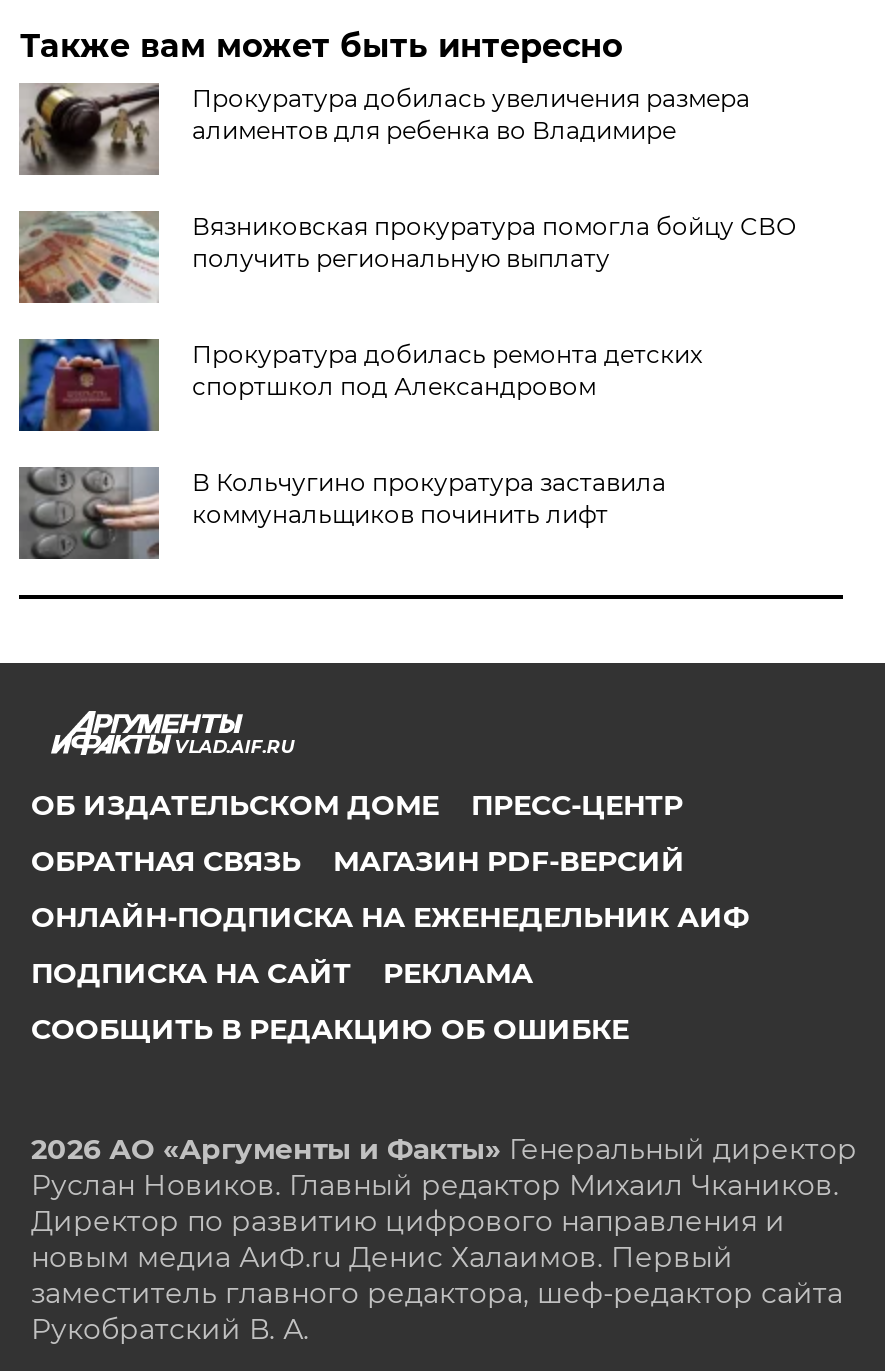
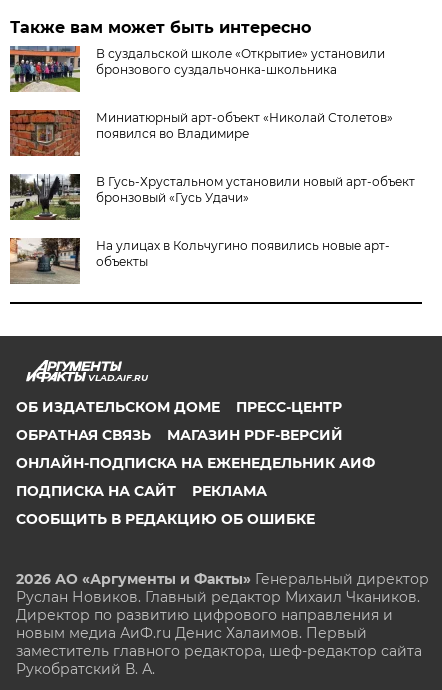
[19,83,750,177] [image] | Прокуратура добилась увеличения размера | алиментов для ребенка во Владимире -> [9,45,385,93] [image] | В суздальской школе «Открытие» установили | бронзового суздальчонка‑школьника
[19,209,796,303] [image] | Вязниковская прокуратура помогла бойцу СВО | получить региональную выплату -> [9,109,393,157] [image] | Миниатюрный арт-объект «Николай Столетов» | появился во Владимире
[17,337,702,433] [image] | Прокуратура добилась ремонта детских | спортшкол под Александровом -> [9,173,415,221] [image] | В Гусь-Хрустальном установили новый арт-объект | бронзовый «Гусь Удачи»
[17,465,666,561] [image] | В Кольчугино прокуратура заставила | коммунальщиков починить лифт -> [9,237,390,285] [image] | На улицах в Кольчугино появились новые арт- | объекты

